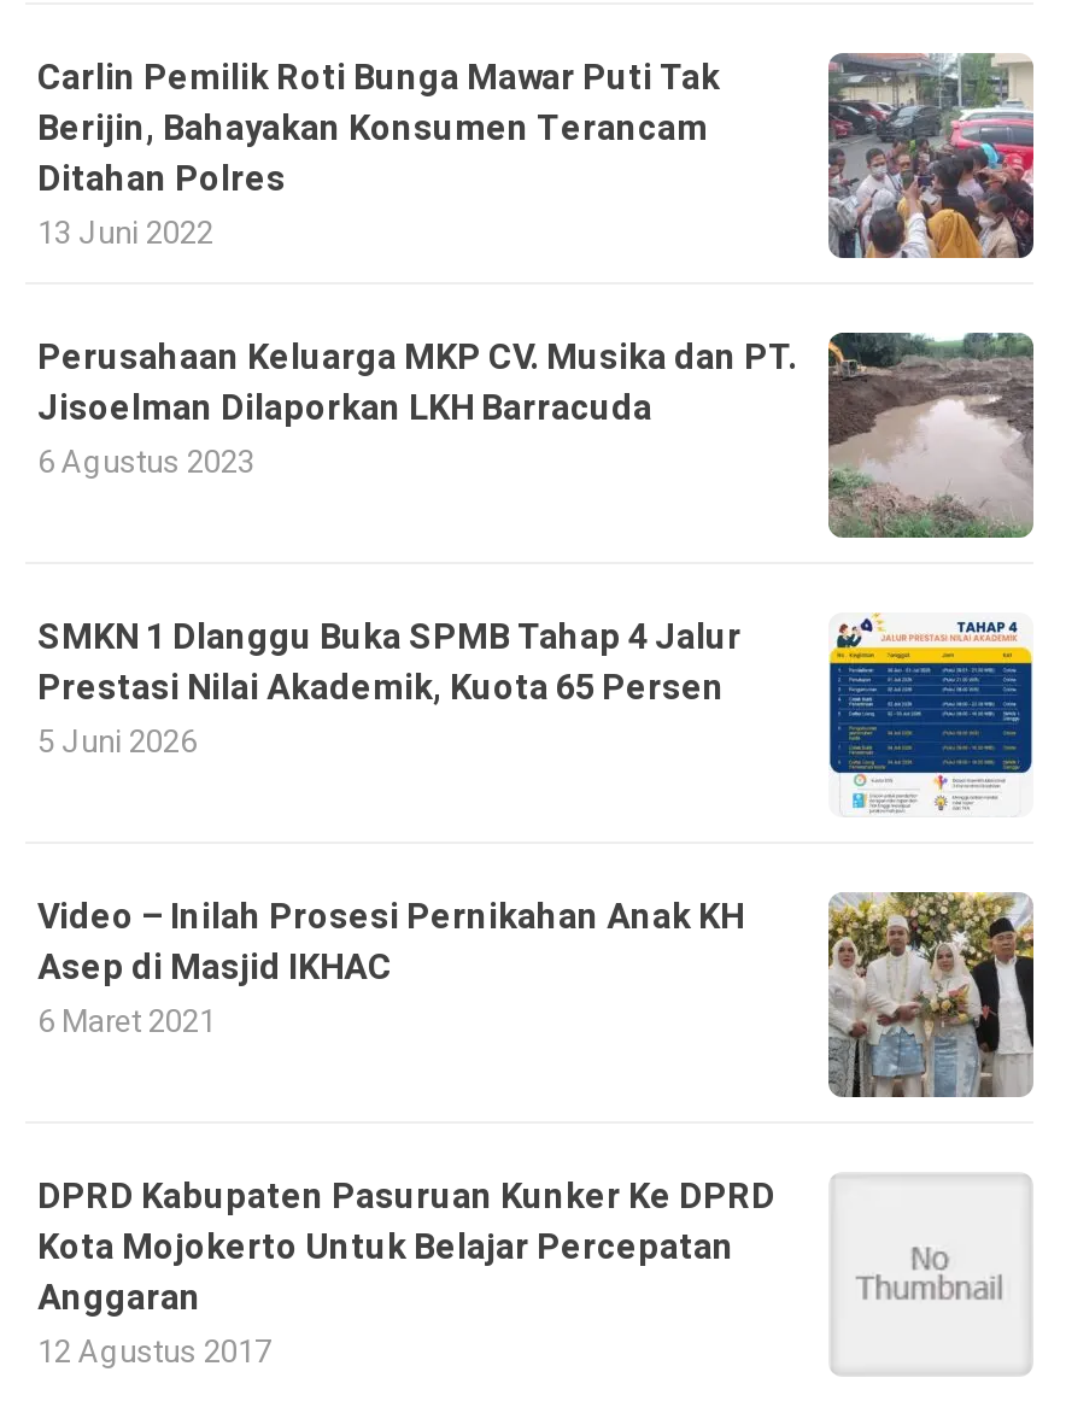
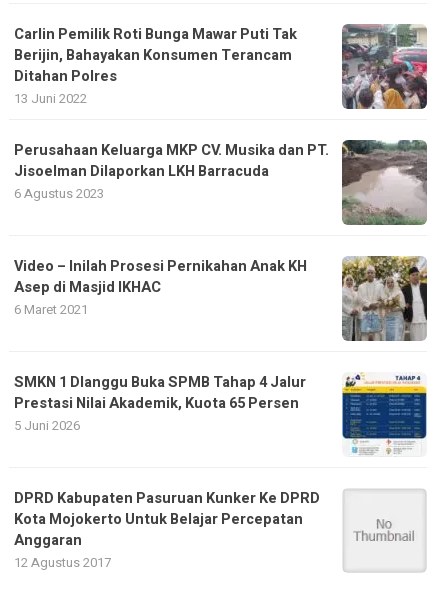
moved [37,612,1033,817] -> [14,372,427,454]: [image] | SMKN 1 Dlanggu Buka SPMB Tahap 4 Jalur | Prestasi Nilai Akademik, Kuota 65 Persen | 5 Juni 2026
moved [37,887,1038,1102] -> [14,254,429,343]: [image] | Video – Inilah Prosesi Pernikahan Anak KH | Asep di Masjid IKHAC | 6 Maret 2021

